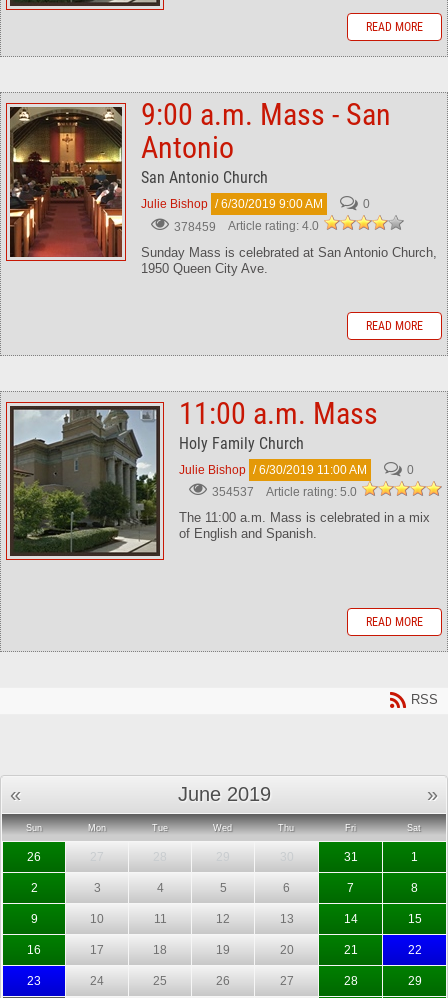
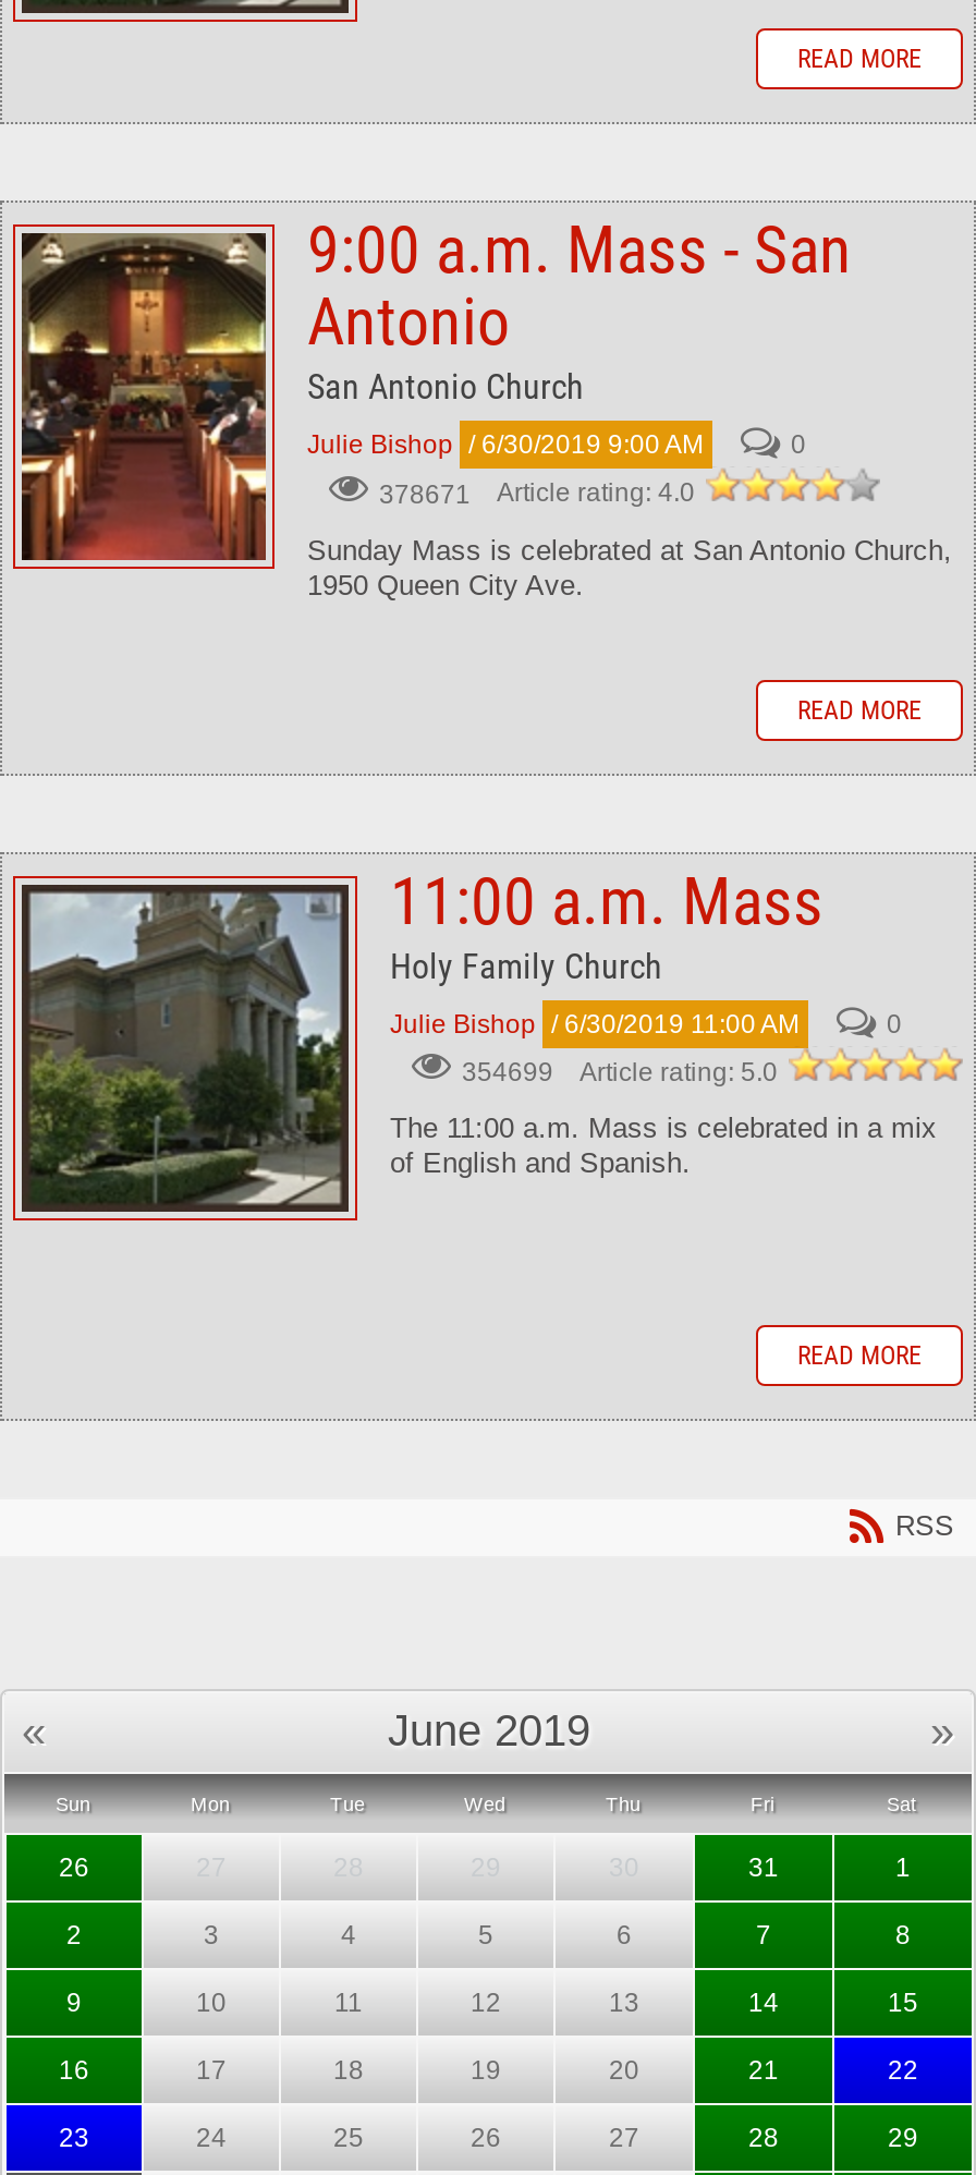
[174,219,322,233] 378459 Article rating: 4.0 -> [379,478,701,509] 378671 Article rating: 4.0
[212,485,360,499] 354537 Article rating: 5.0 -> [462,1056,784,1087] 354699 Article rating: 5.0

